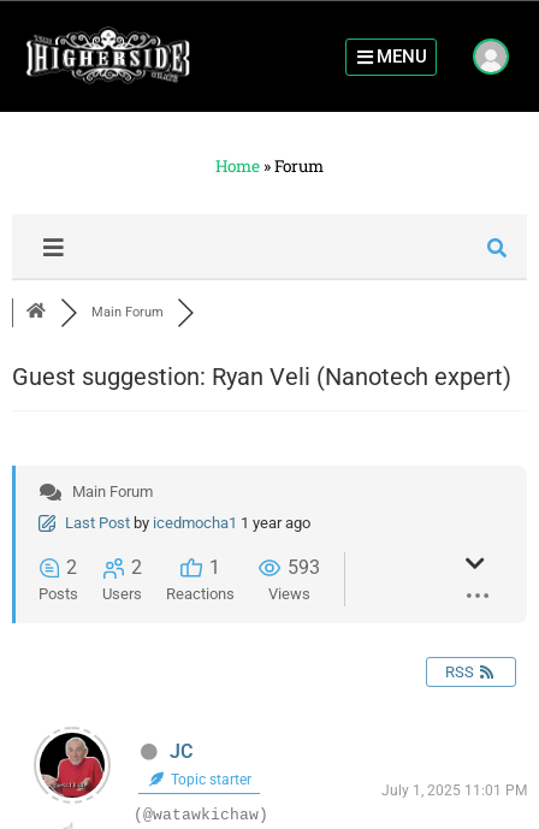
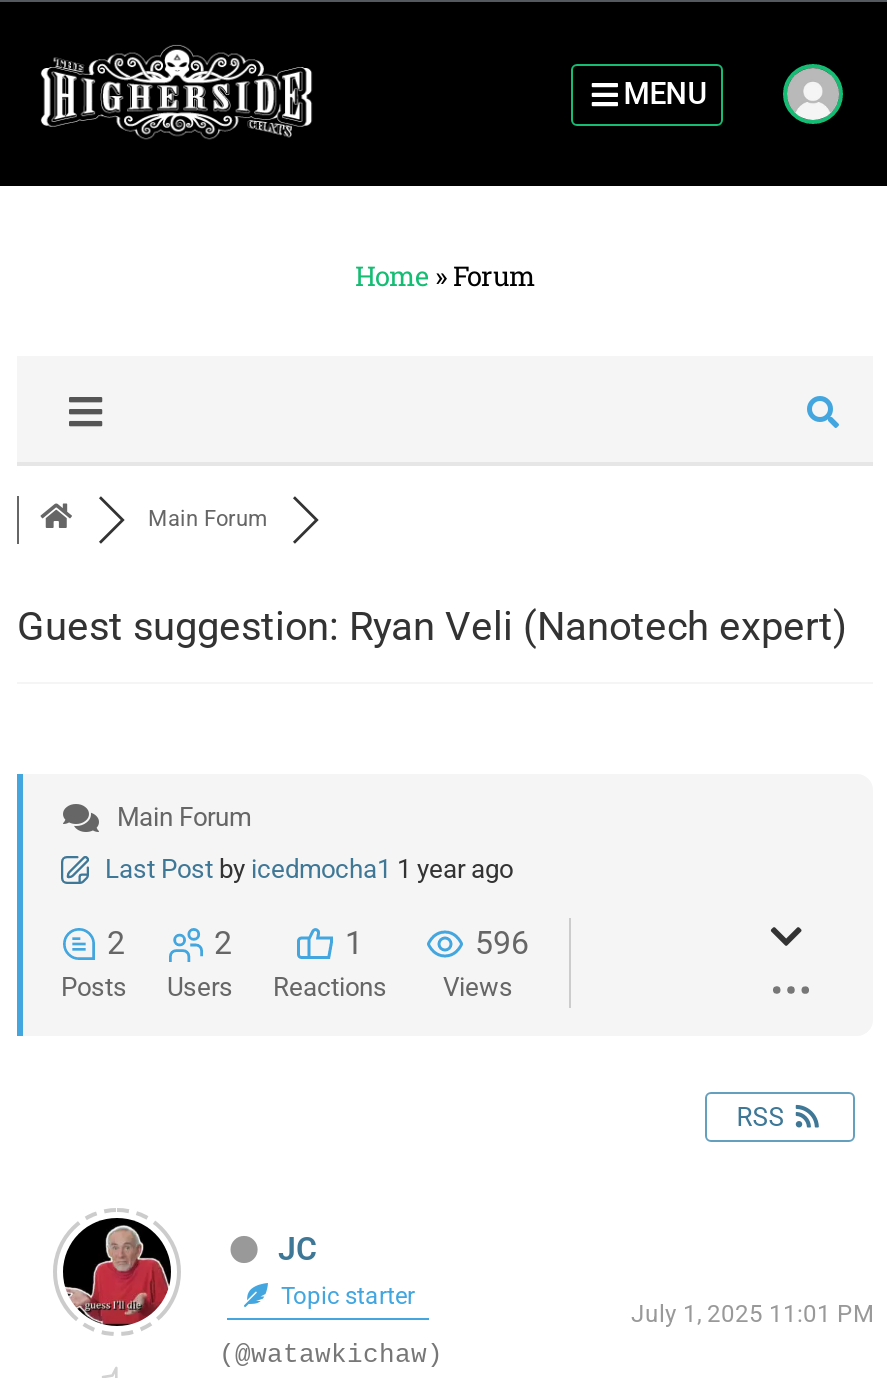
[288,556,320,579] 593 -> [475,925,529,963] 596

